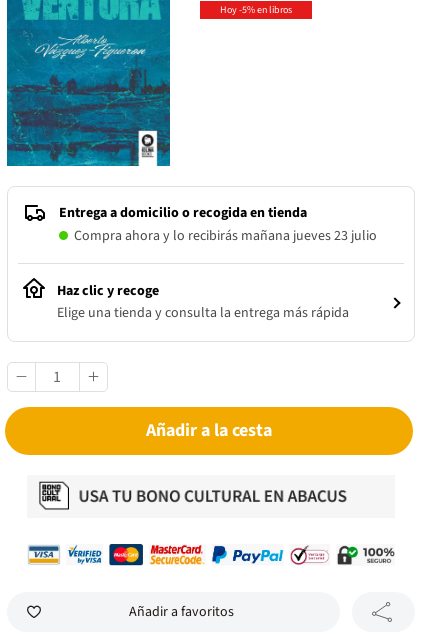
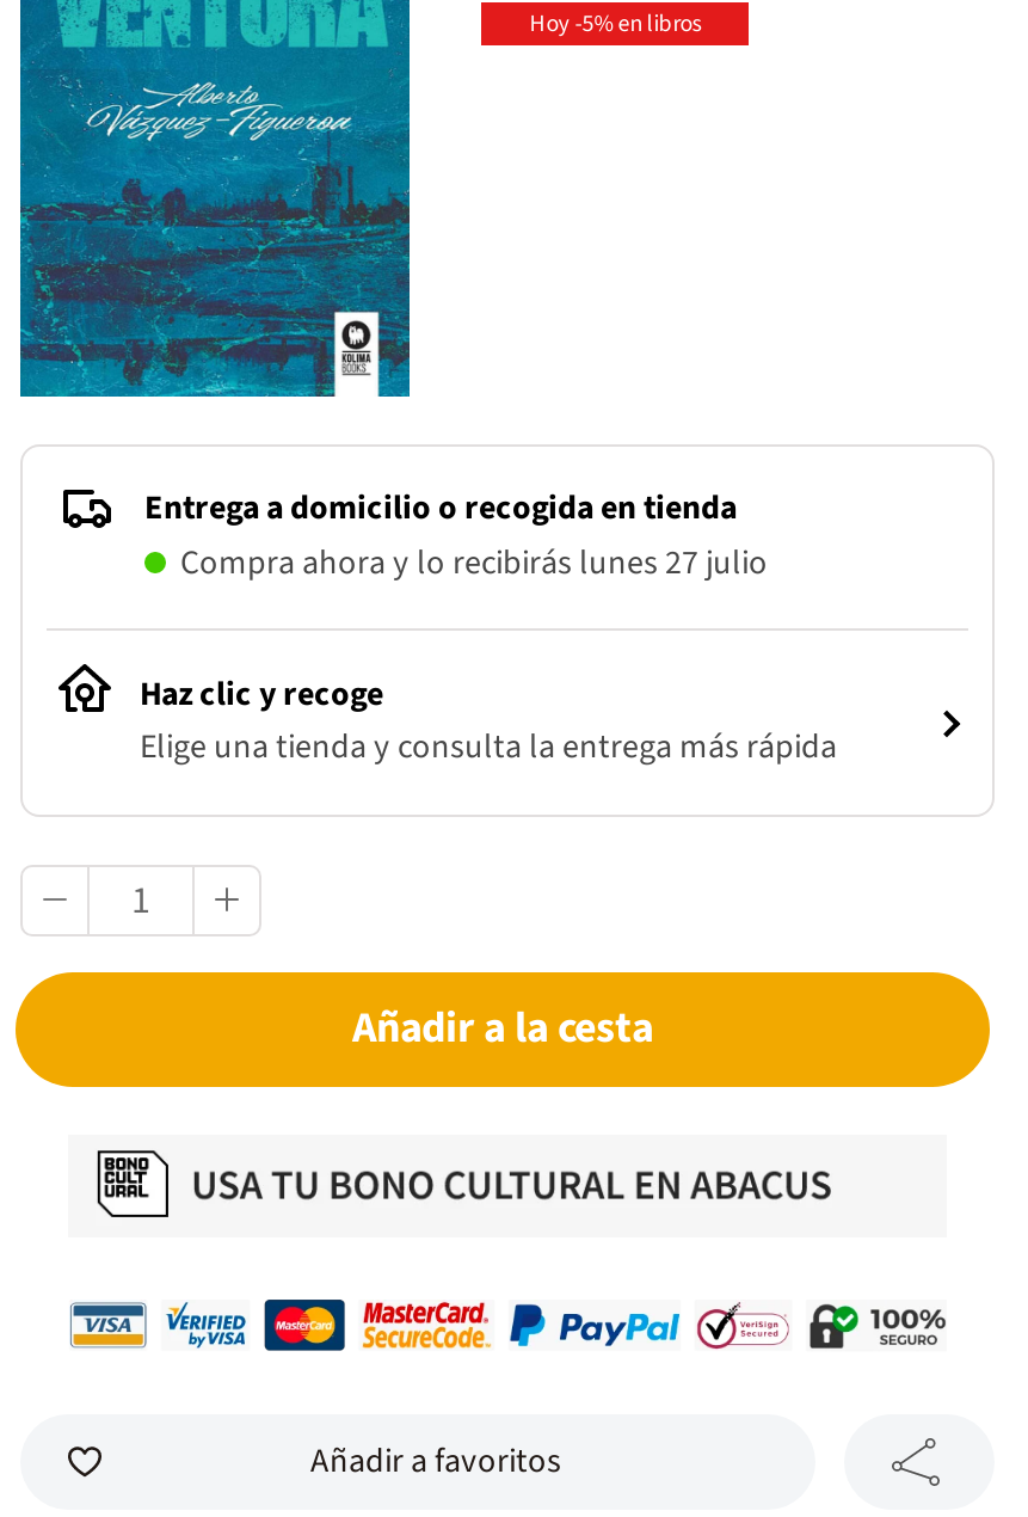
[74,226,377,246] Compra ahora y lo recibirás mañana jueves 23 julio -> [180,540,768,588] Compra ahora y lo recibirás lunes 27 julio

